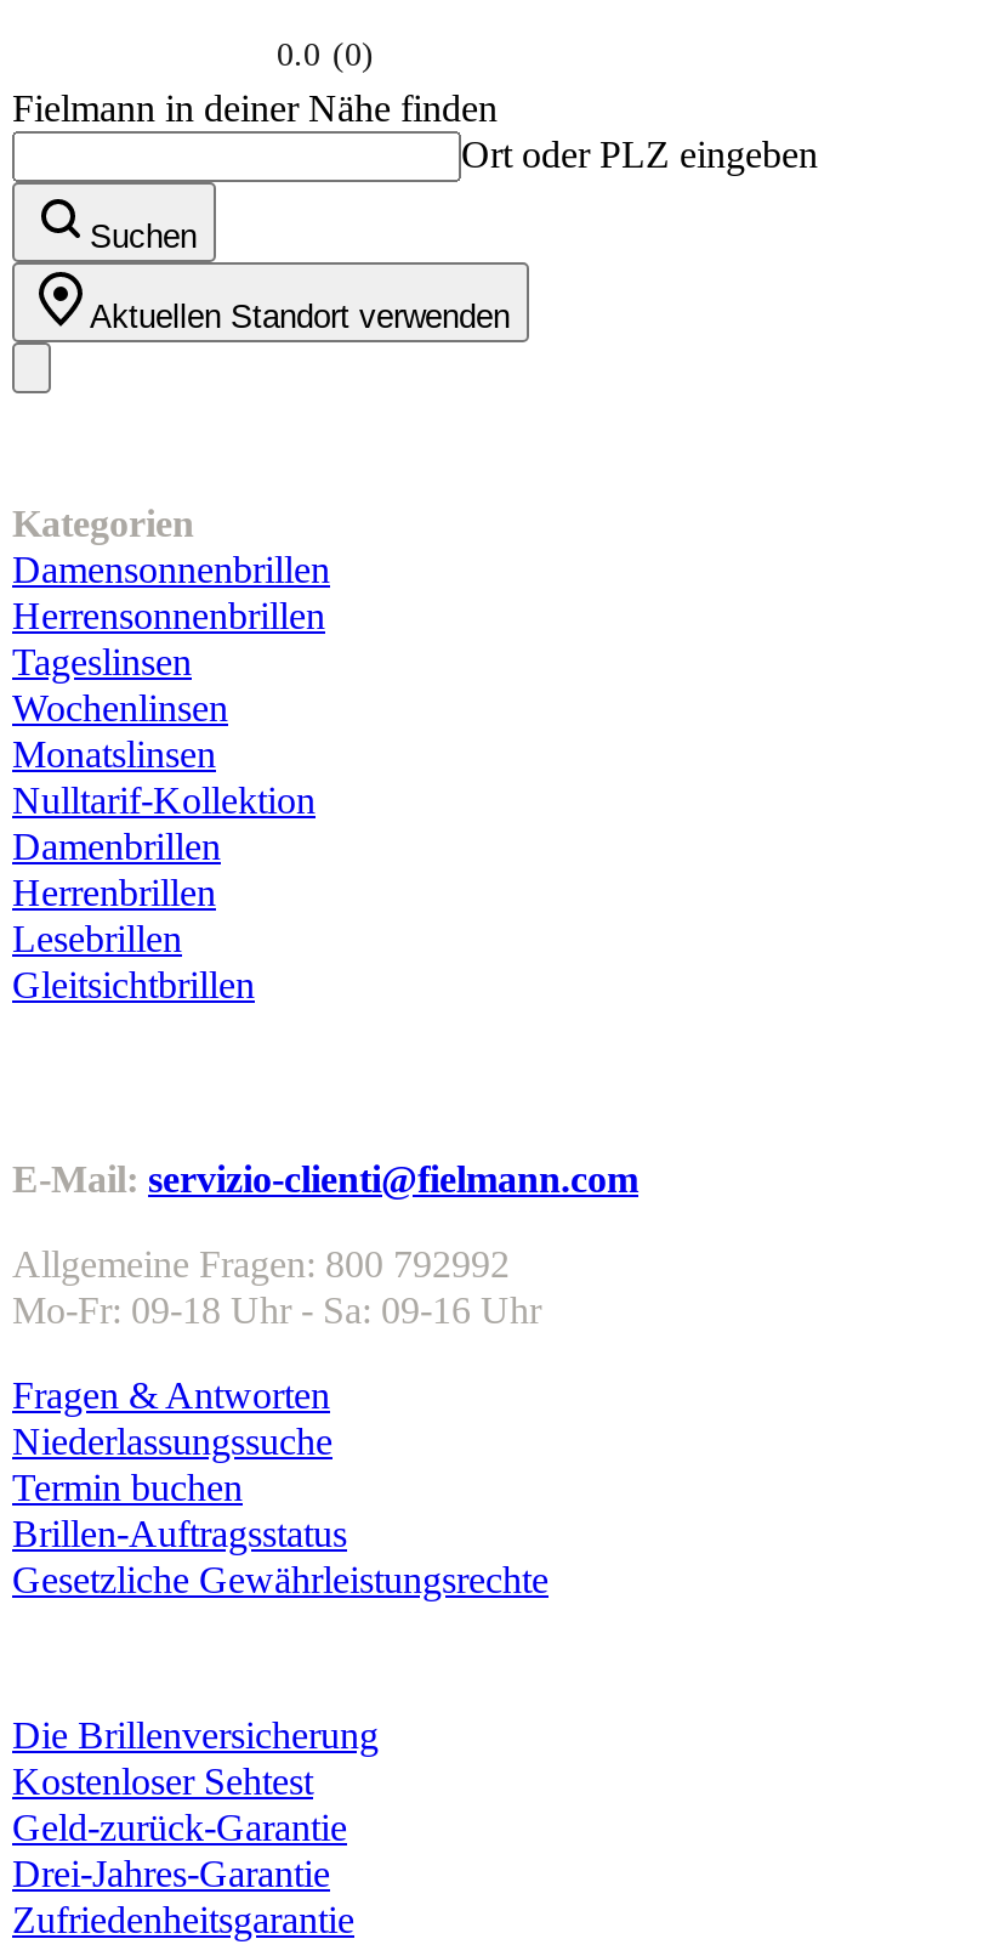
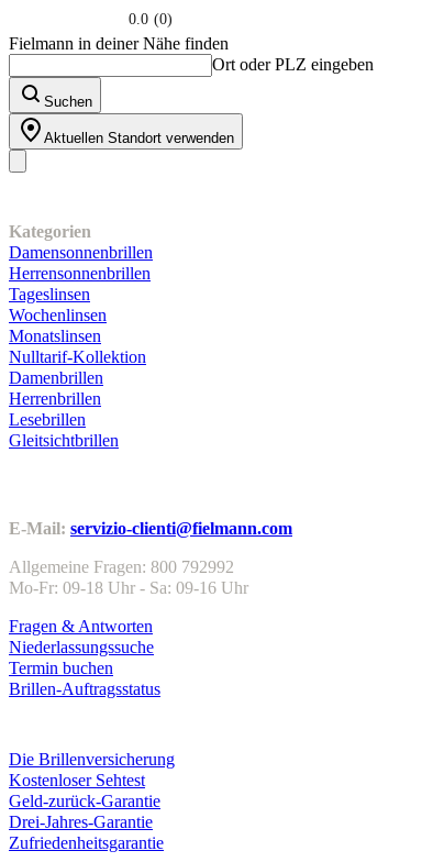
[12,1559,549,1601] Gesetzliche Gewährleistungsrechte -> none

